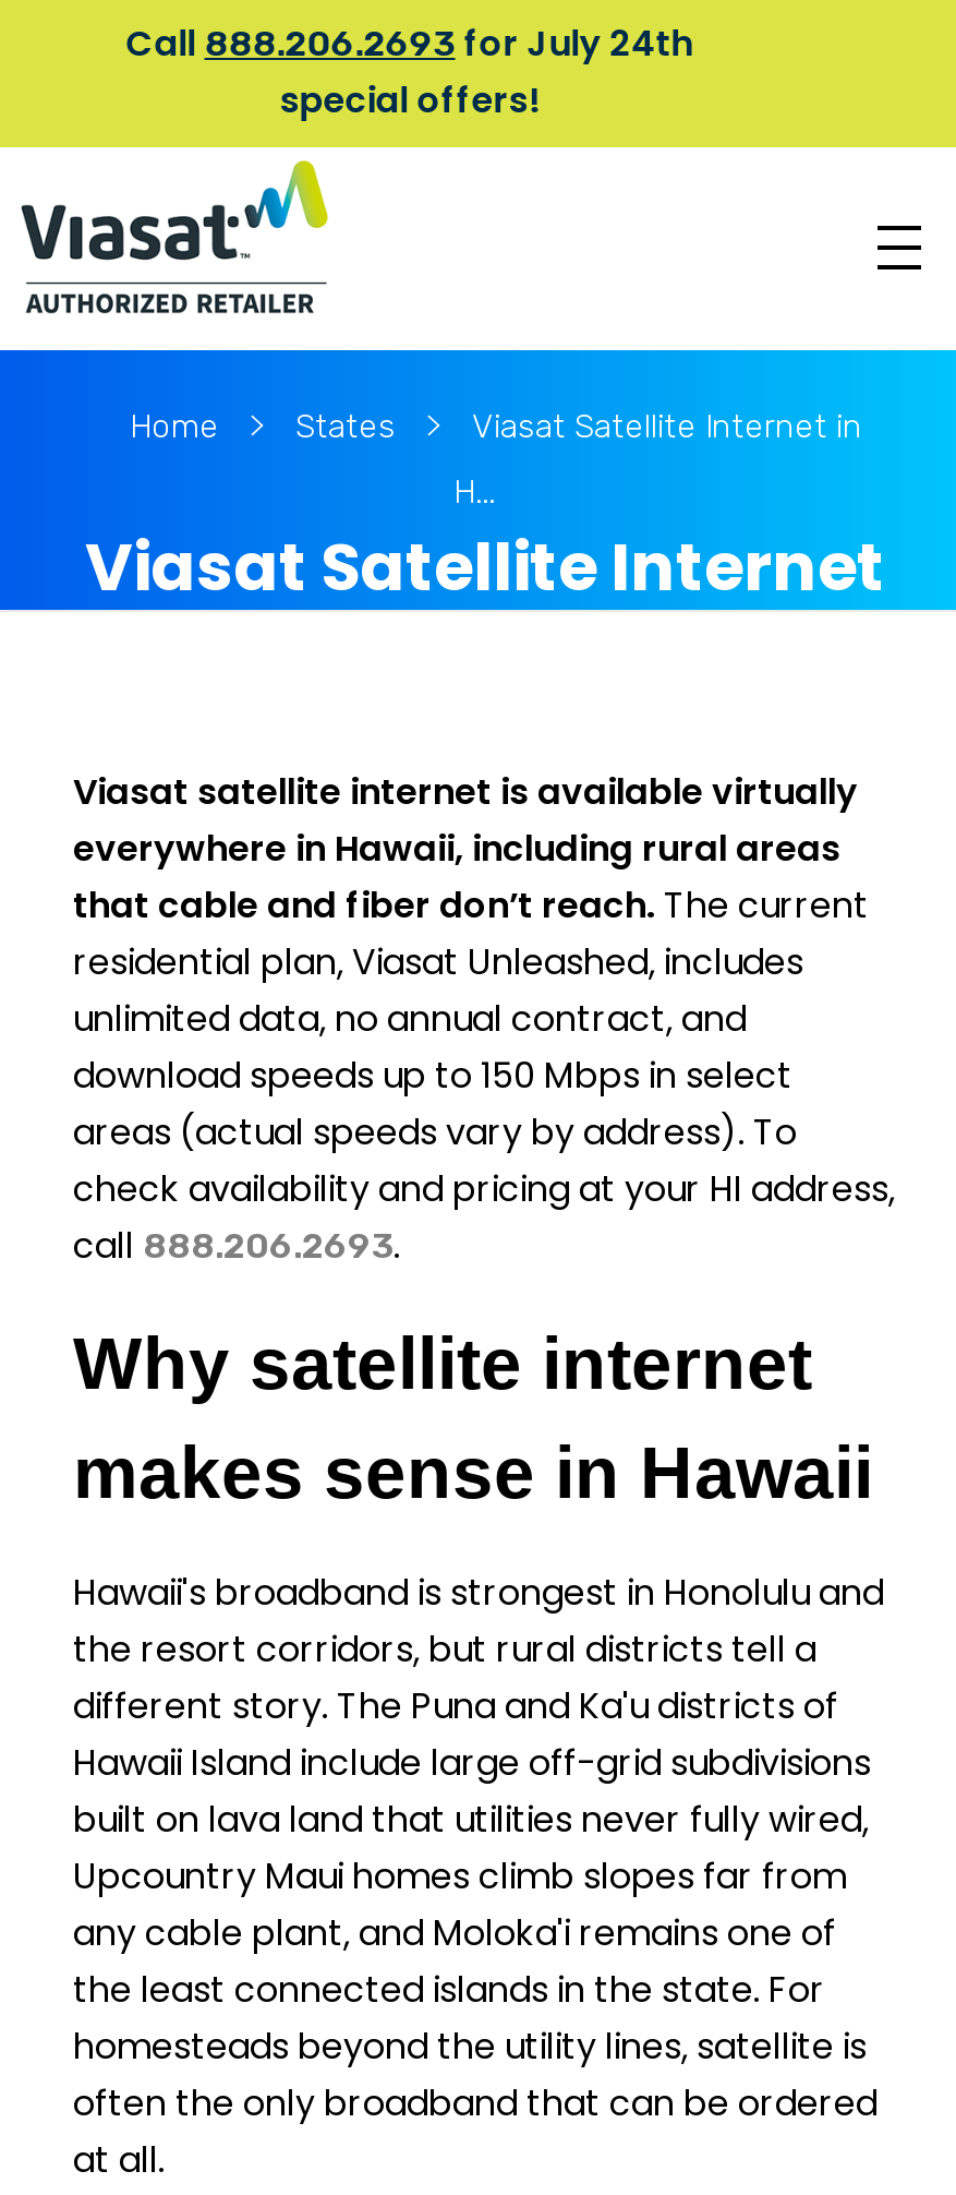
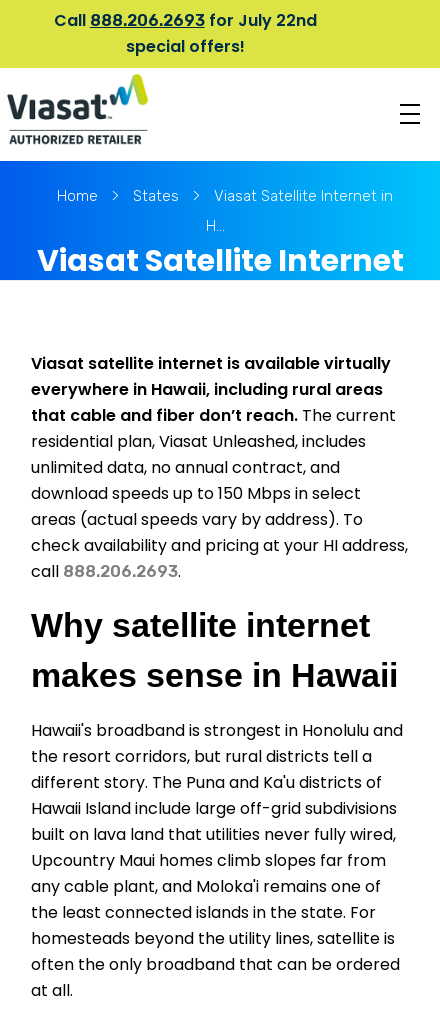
[126,19,693,69] Call 888.206.2693 for July 24th -> [54,9,317,32] Call 888.206.2693 for July 22nd

